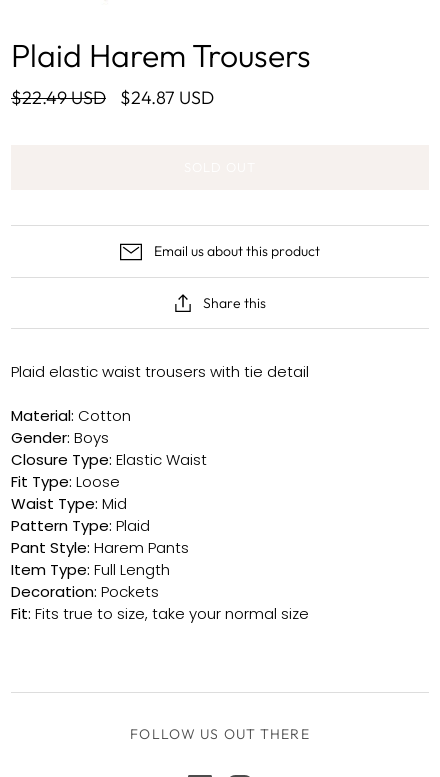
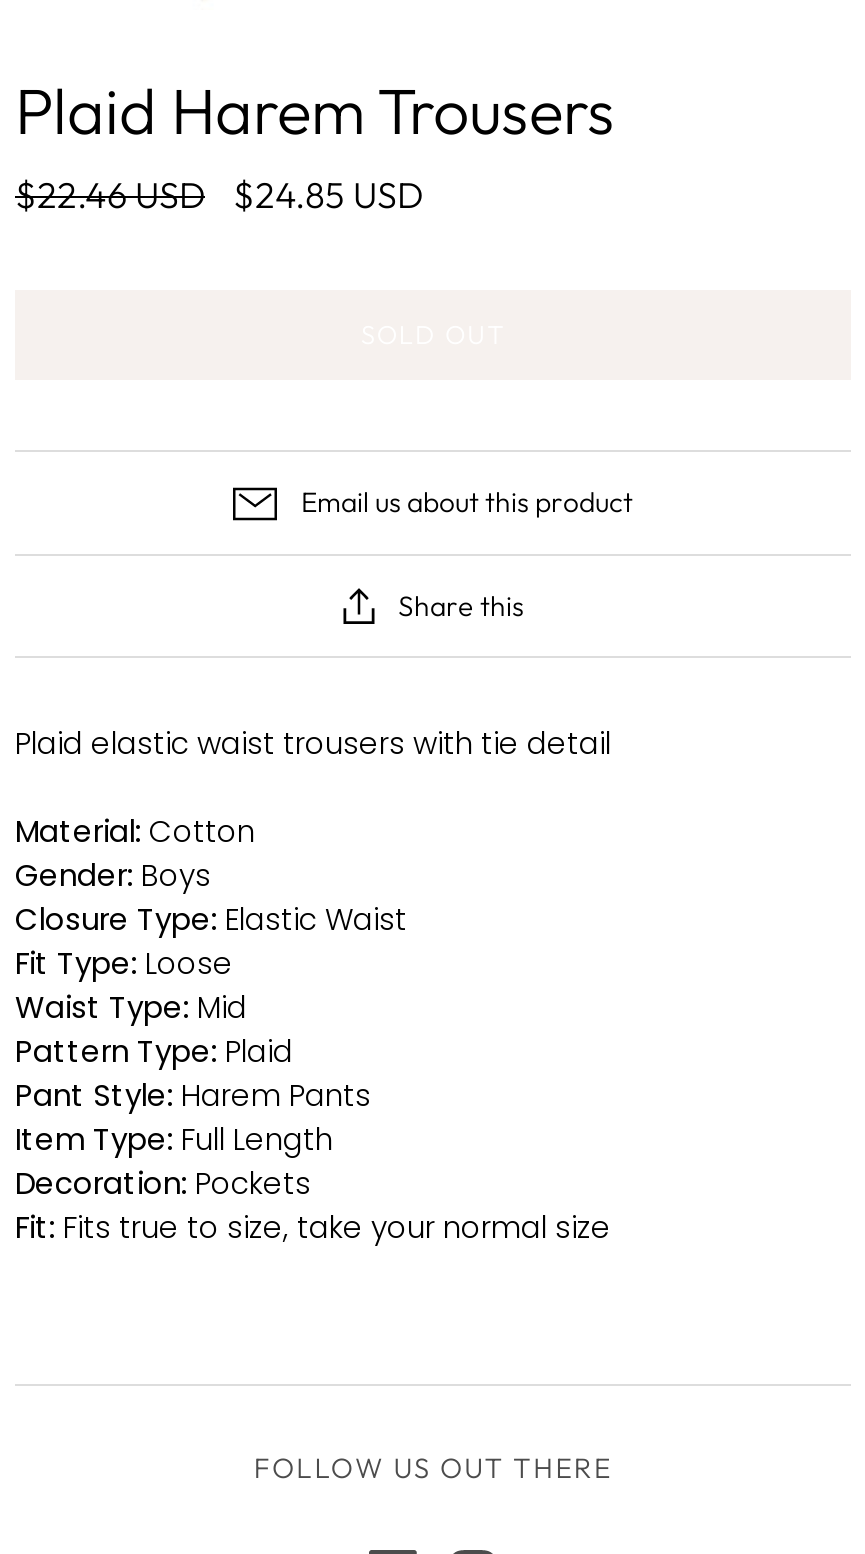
[11,86,106,109] $22.49 USD -> [15,172,205,218] $22.46 USD
[120,86,214,109] $24.87 USD -> [233,172,423,218] $24.85 USD

